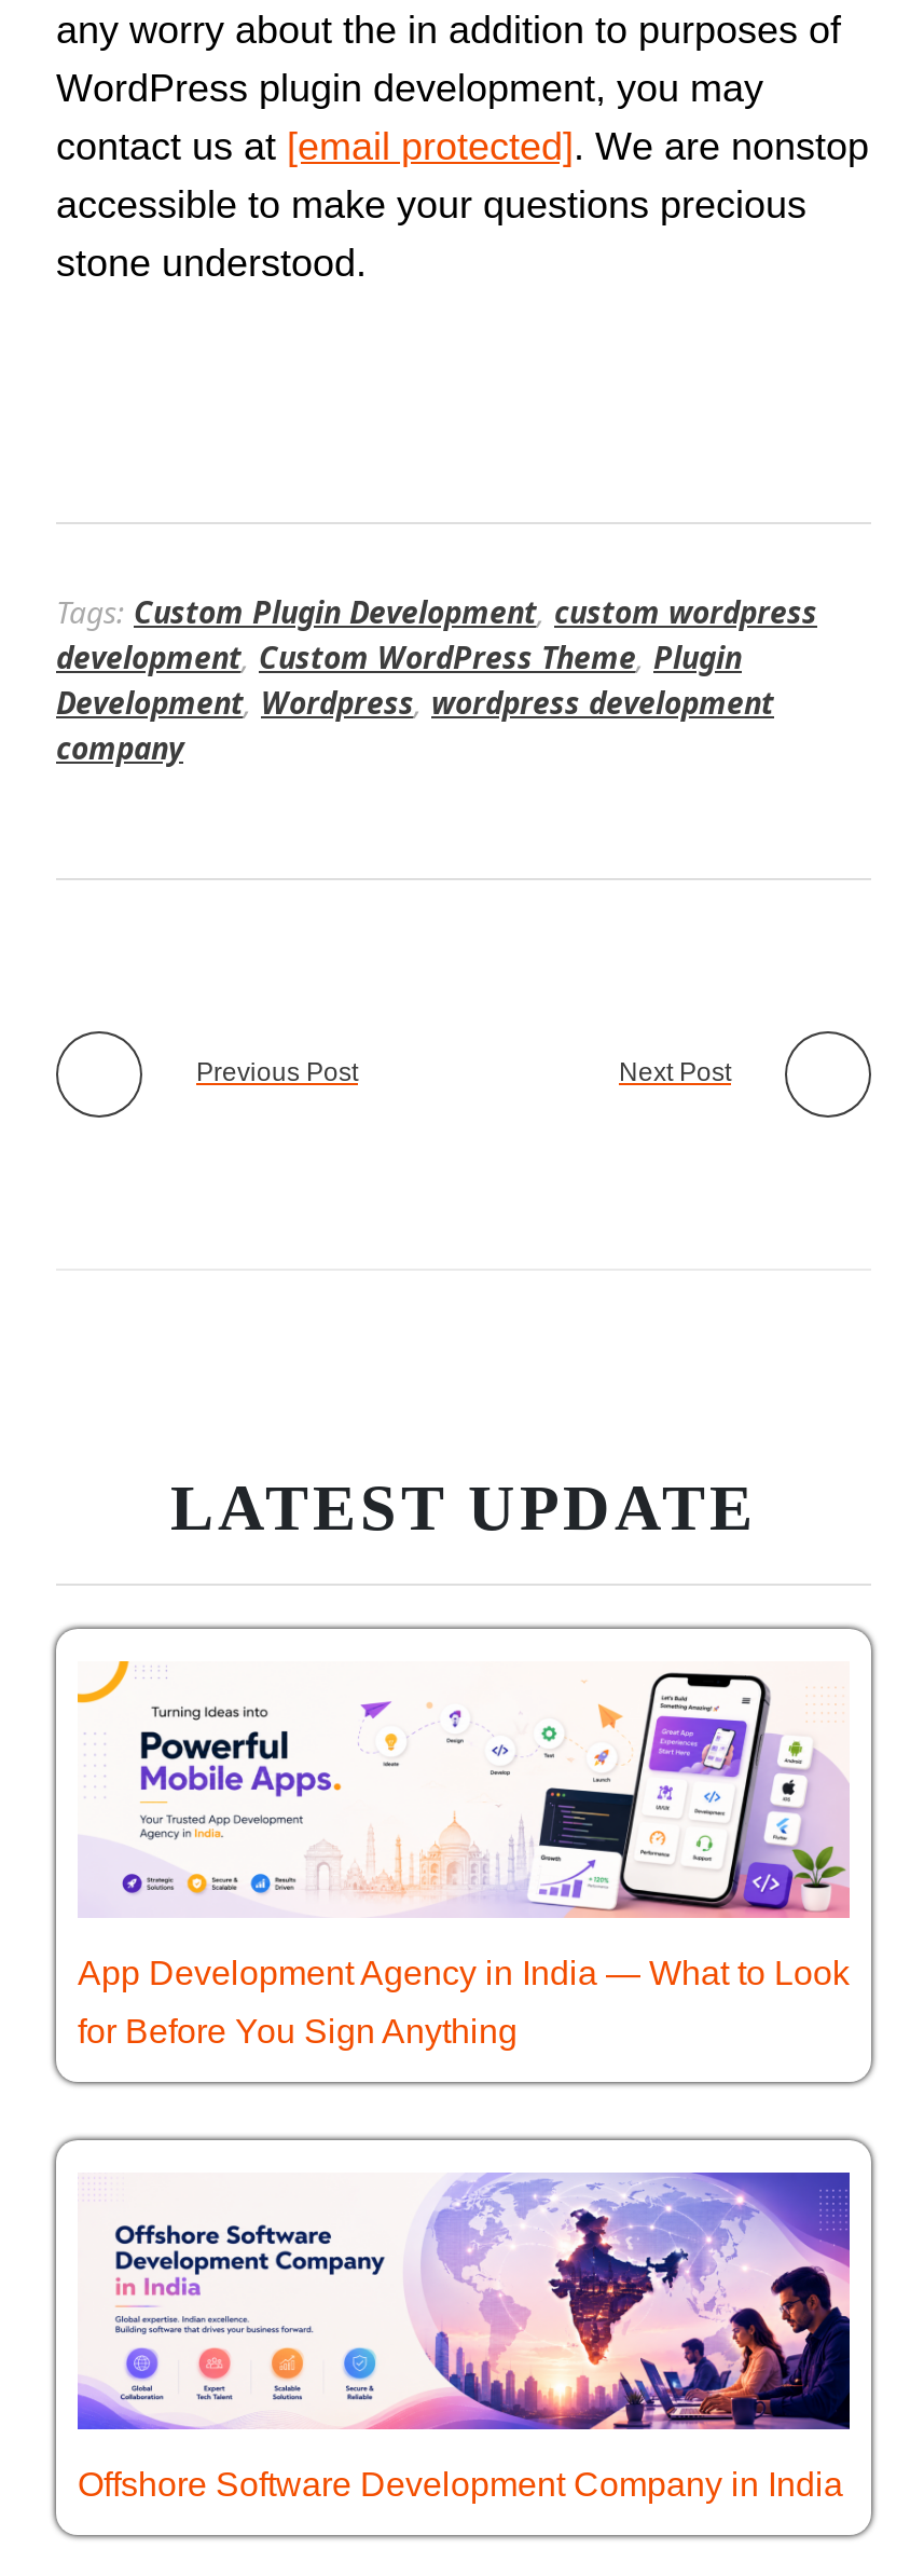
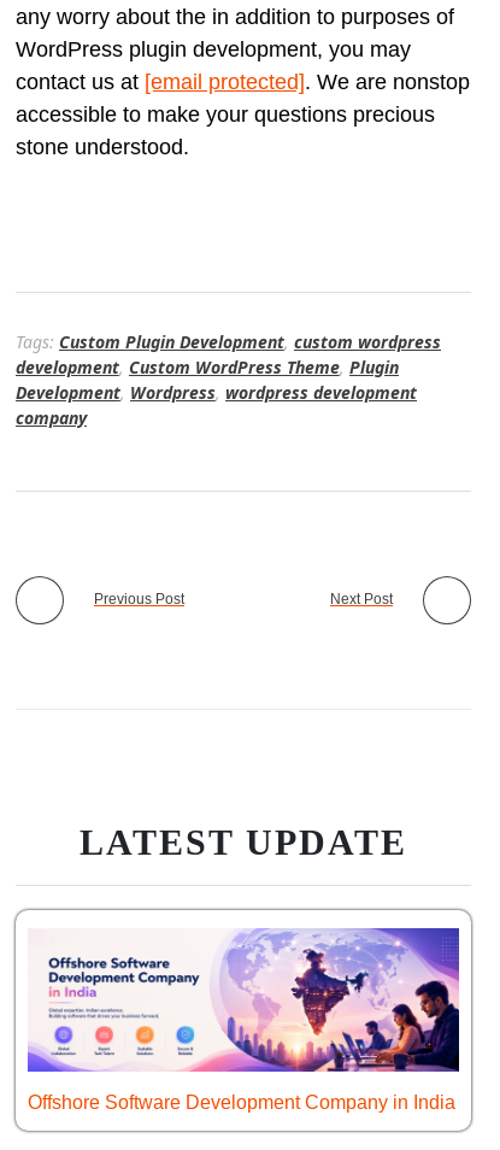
[75,1659,850,2049] [image] | App Development Agency in India — What to Look | for Before You Sign Anything -> none

